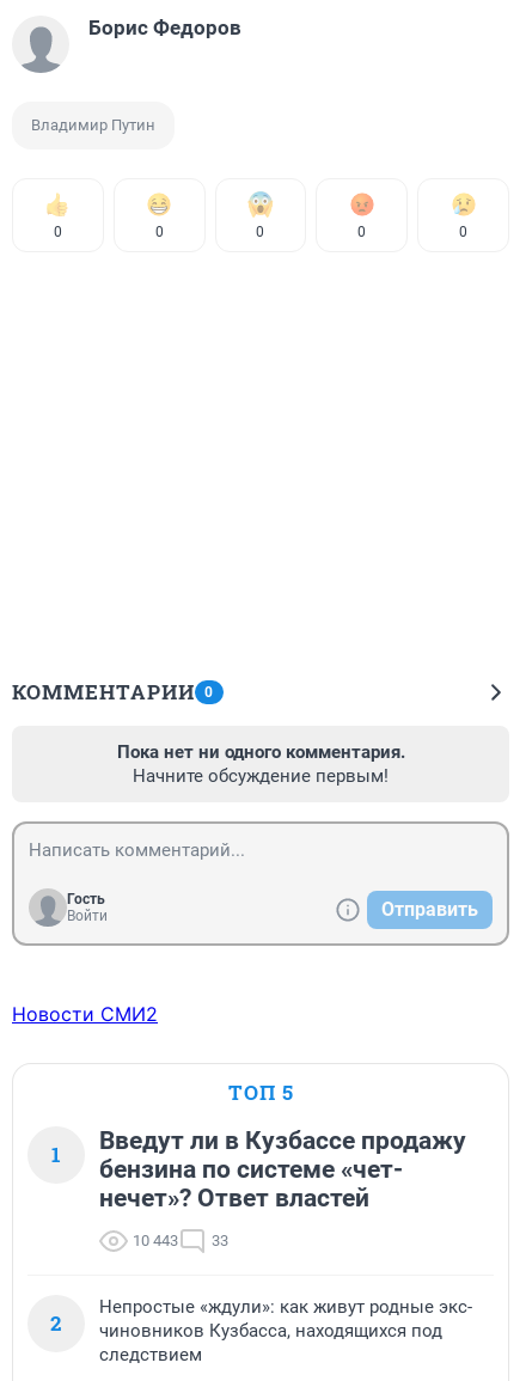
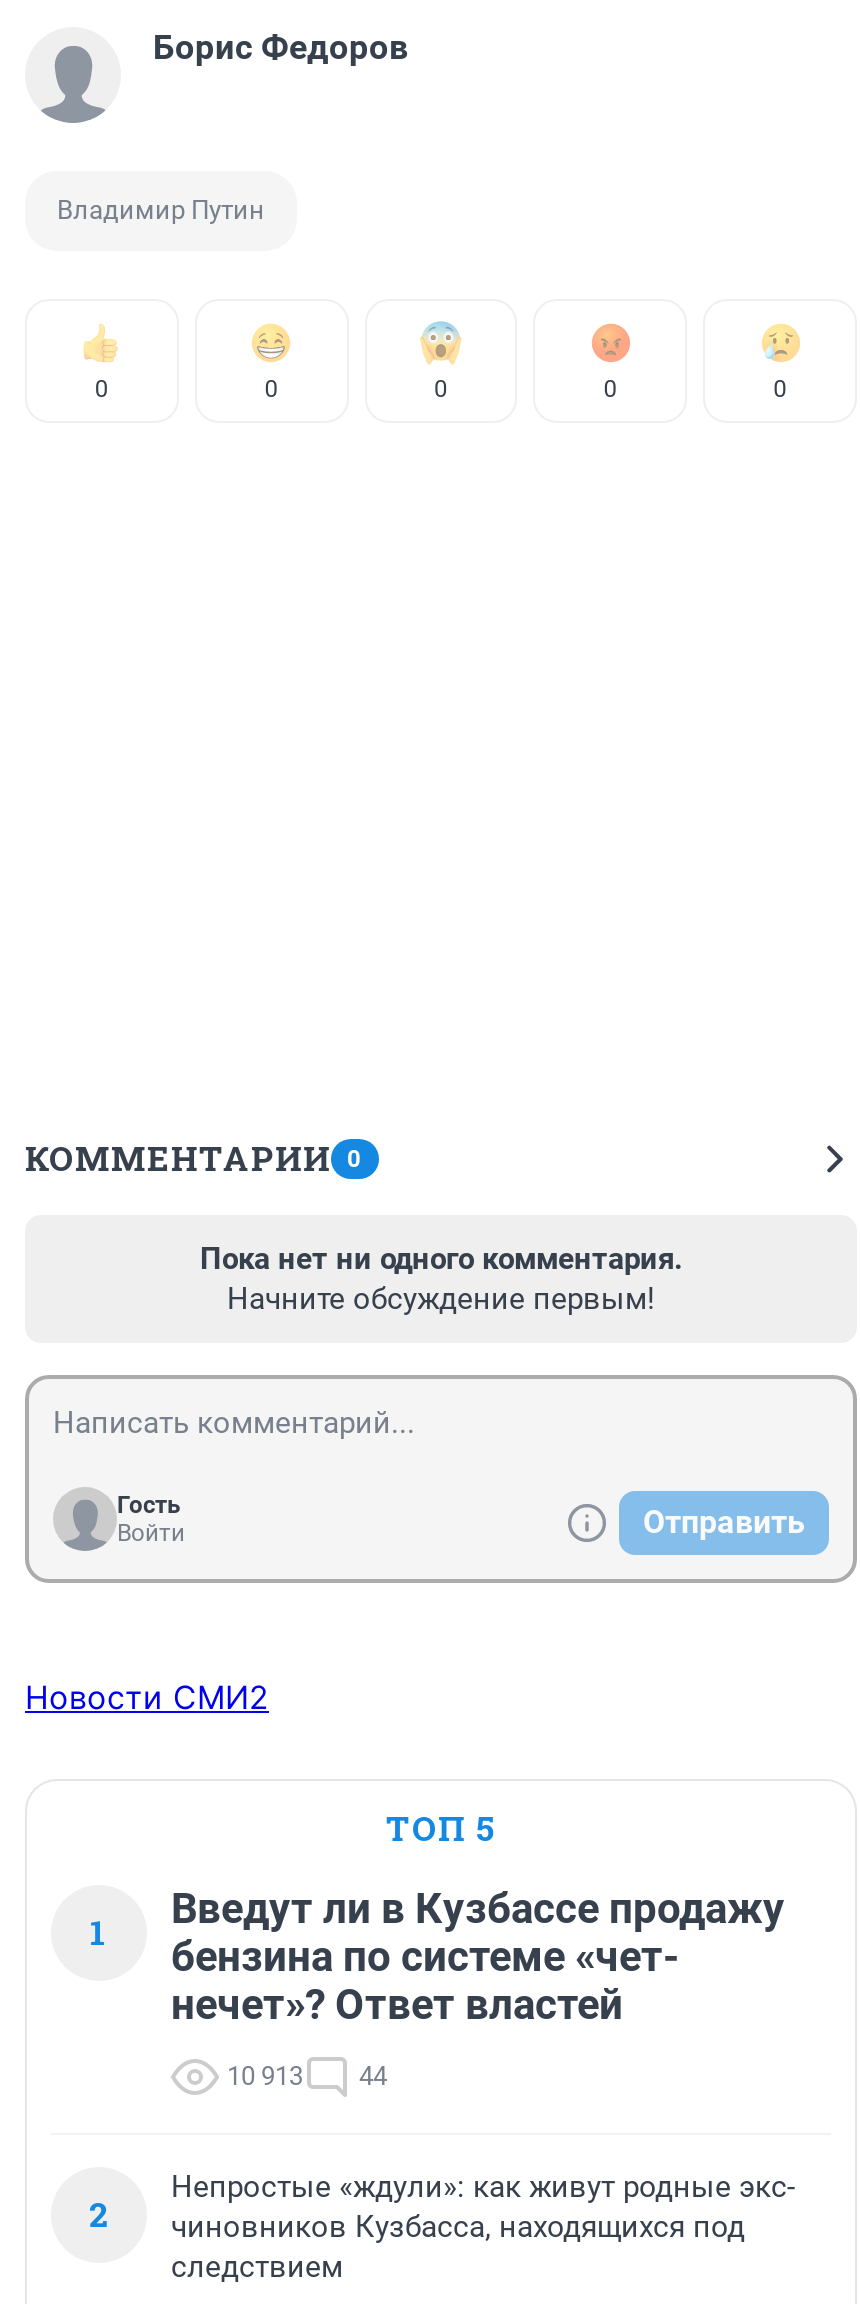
[133,1232,178,1250] 10 443 -> [227,2061,303,2091] 10 913
[212,1232,228,1250] 33 -> [359,2061,387,2091] 44

